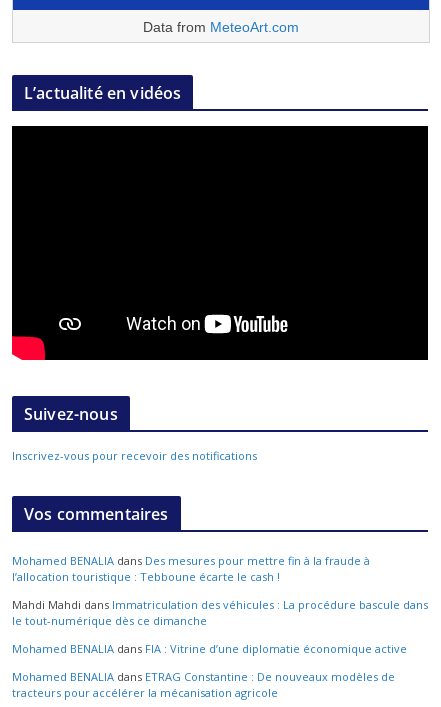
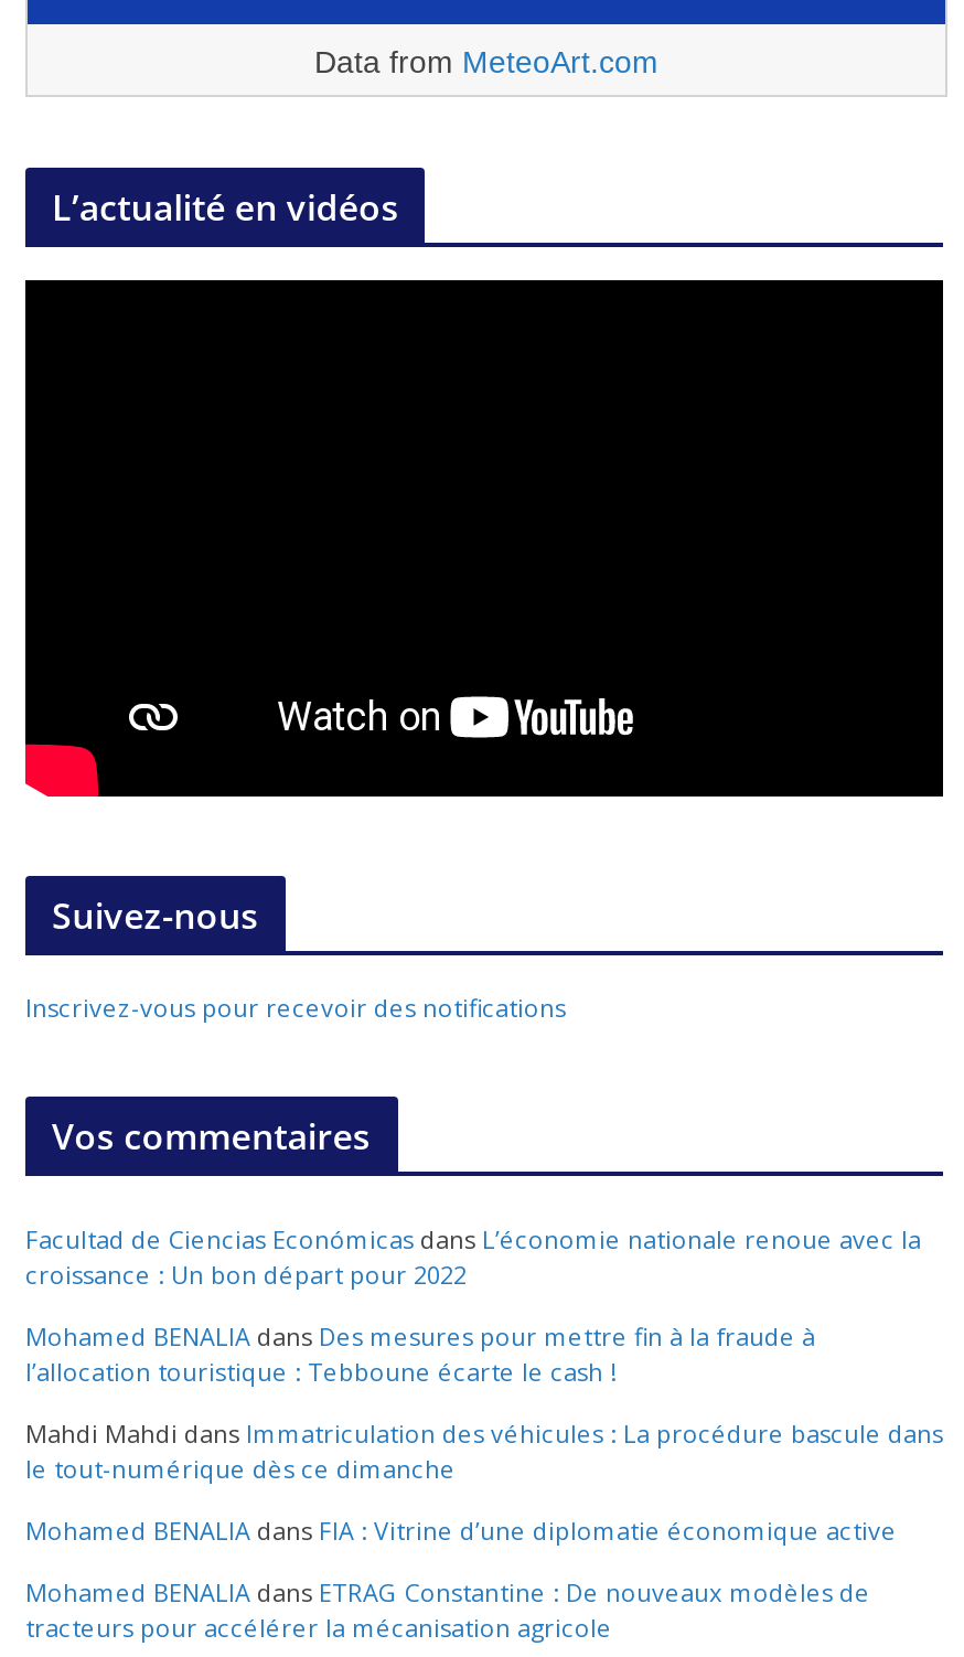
none -> [25,1221,921,1290] Facultad de Ciencias Económicas dans L’économie nationale renoue avec la | croissance : Un bon départ pour 2022

